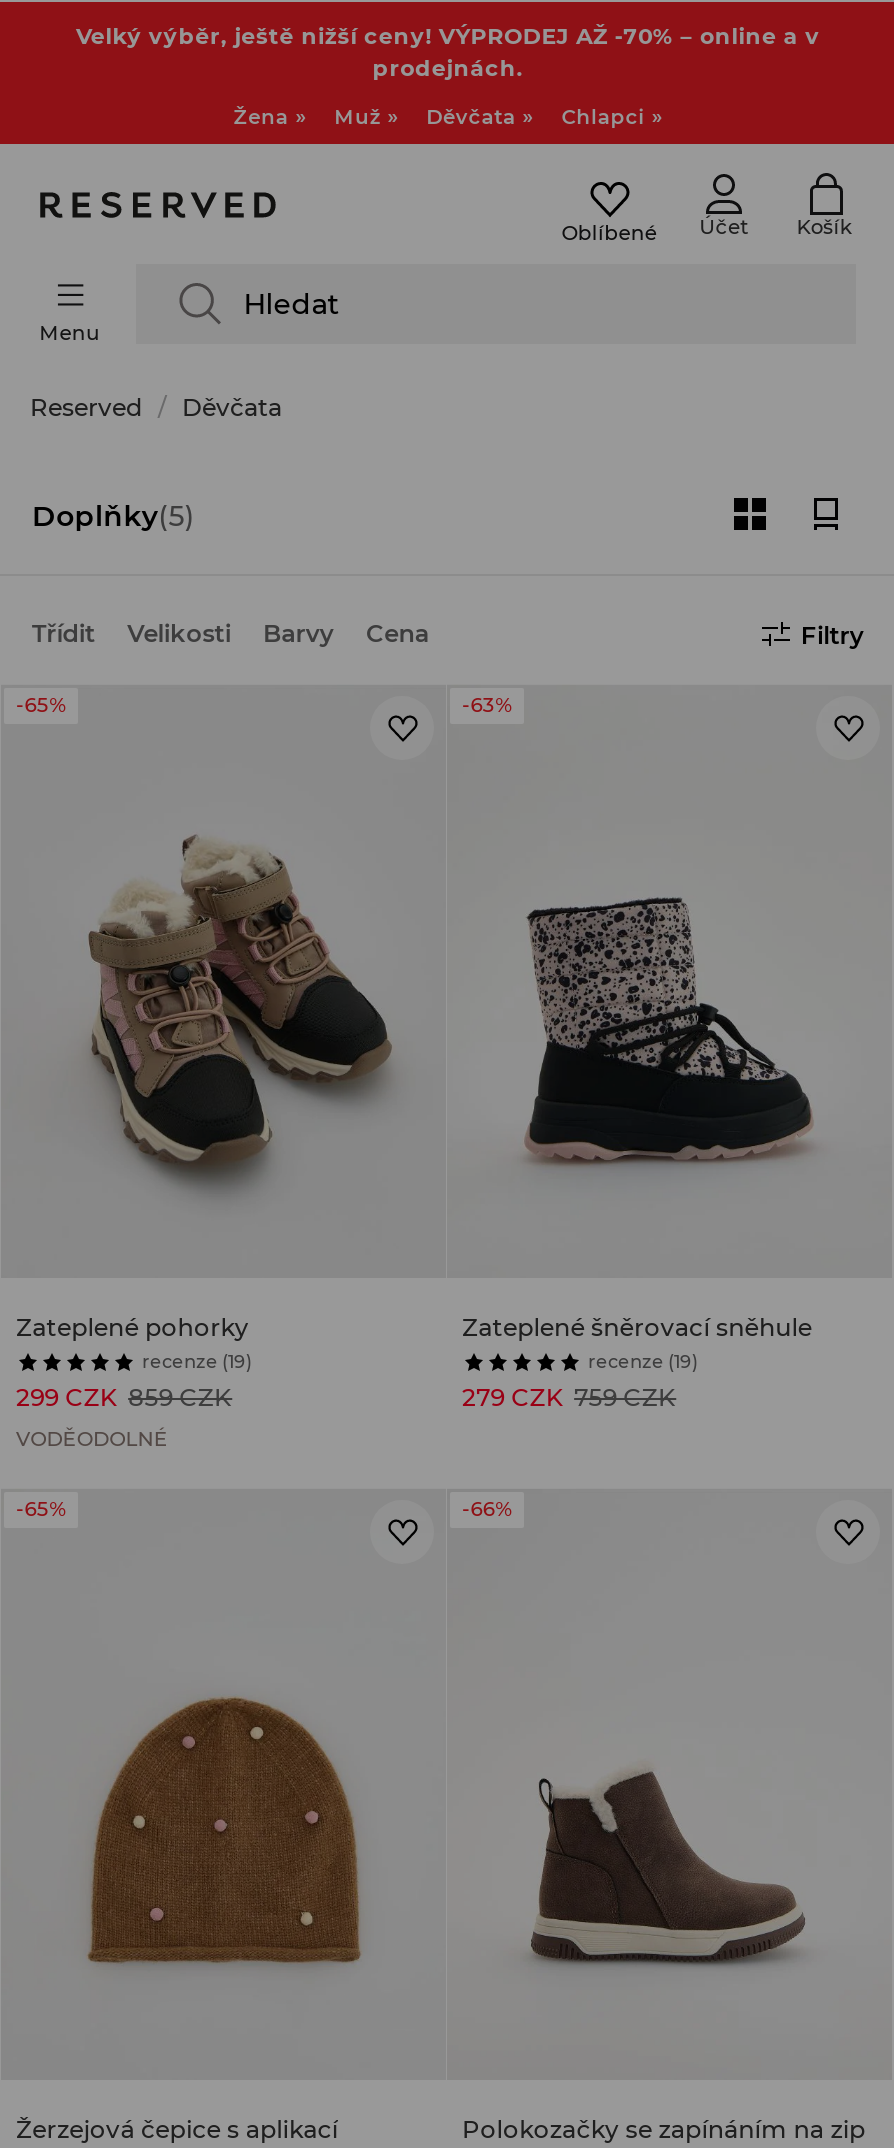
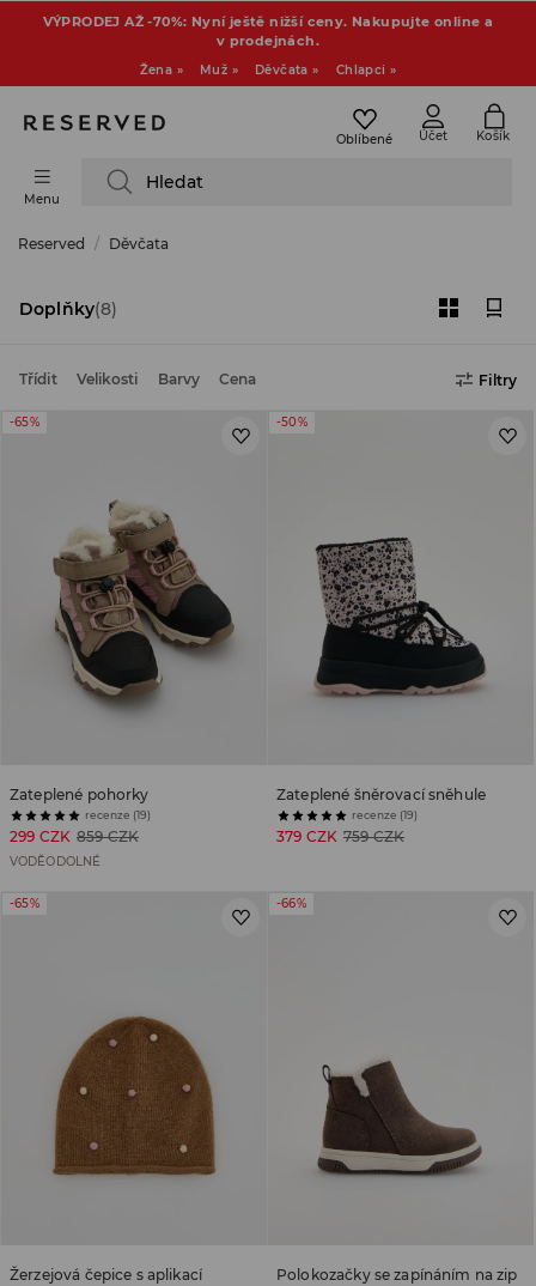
[76,22,820,82] Velký výběr, ještě nižší ceny! VÝPRODEJ AŽ -70% – online a v | prodejnách. -> [43,13,493,49] VÝPRODEJ AŽ -70%: Nyní ještě nižší ceny. Nakupujte online a | v prodejnách.
[32,498,195,534] Doplňky(5) -> [19,298,118,320] Doplňky(8)
[462,692,512,718] -63% -> [276,414,307,430] -50%
[462,1381,676,1411] 279 CZK 759 CZK -> [276,827,405,845] 379 CZK 759 CZK

